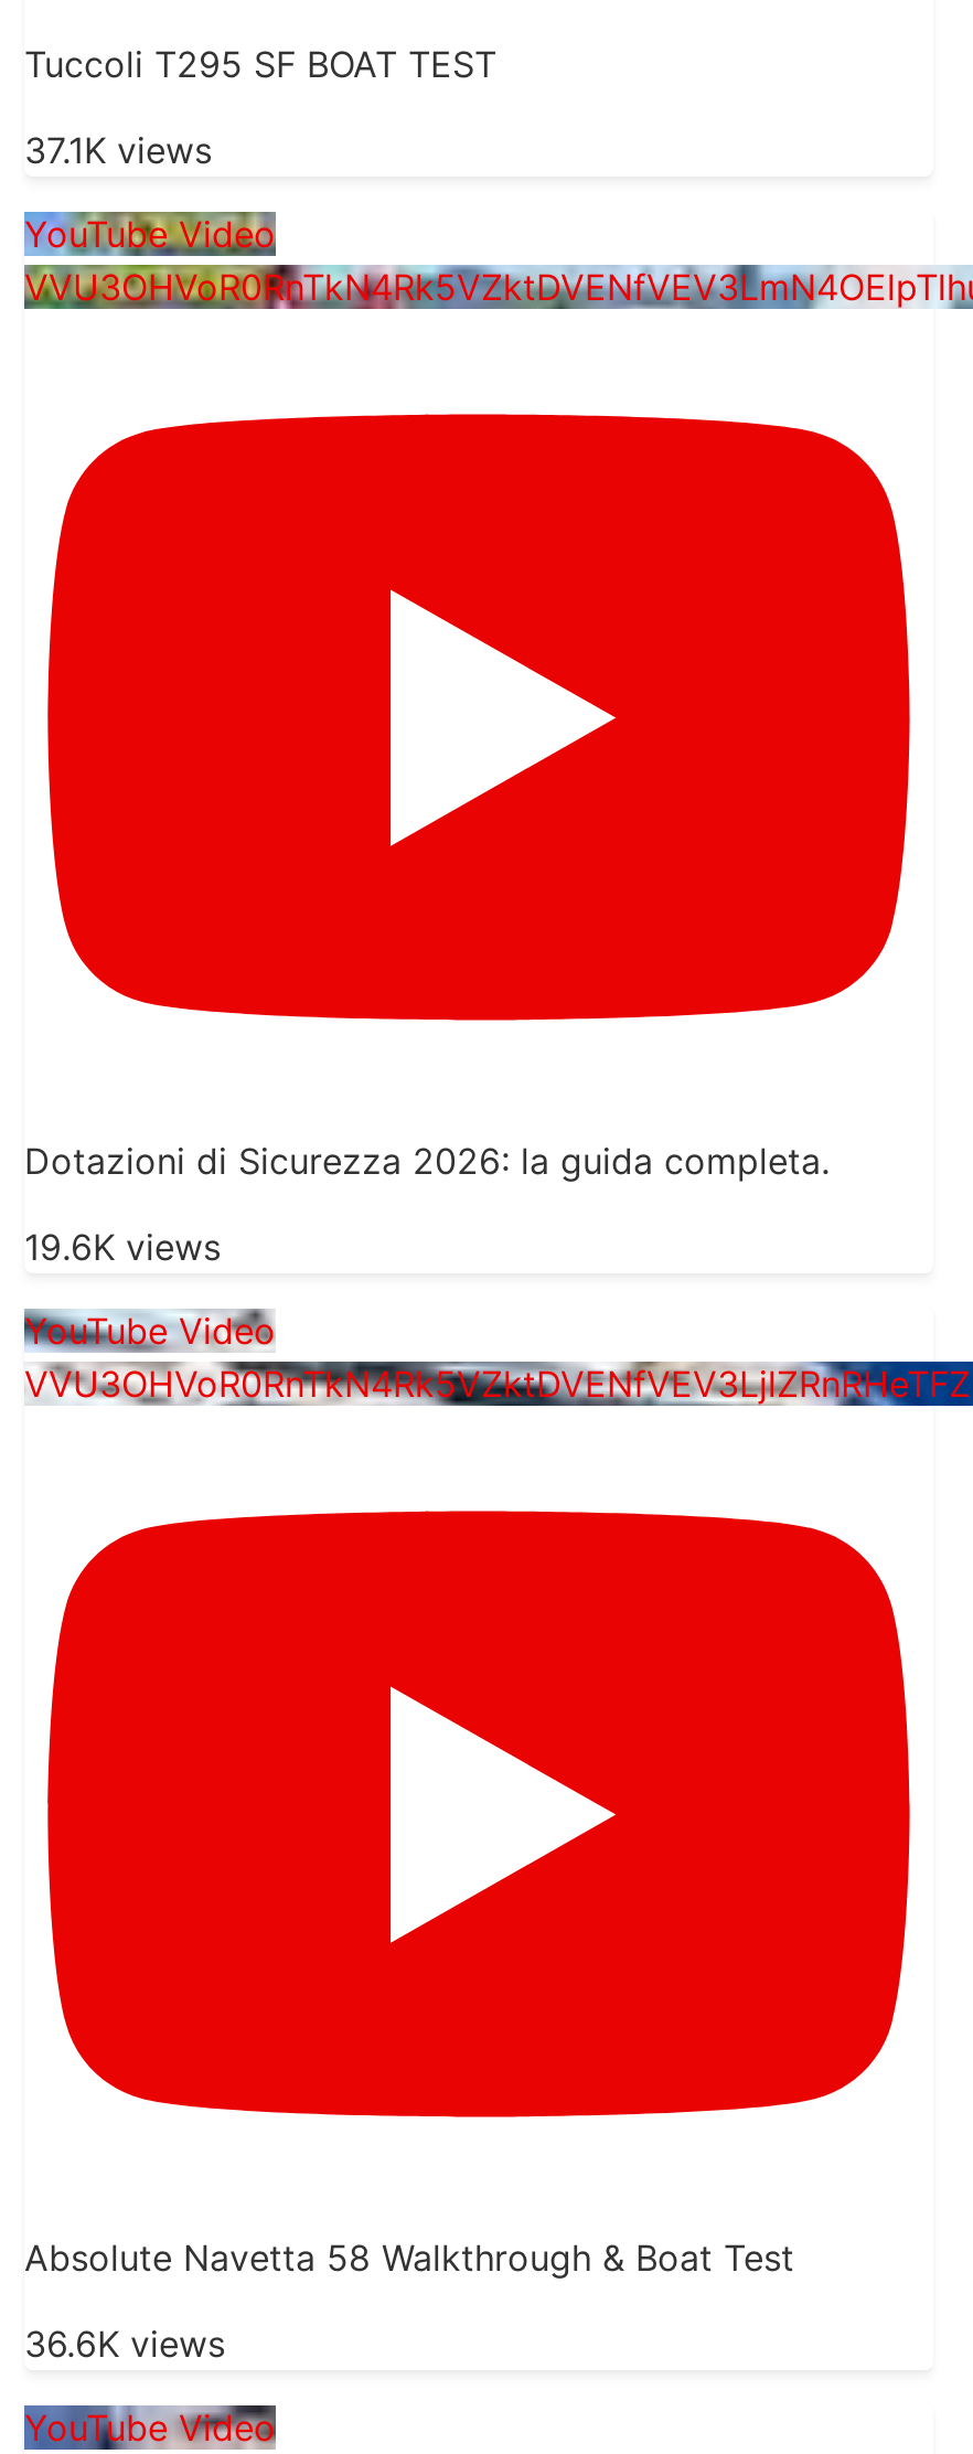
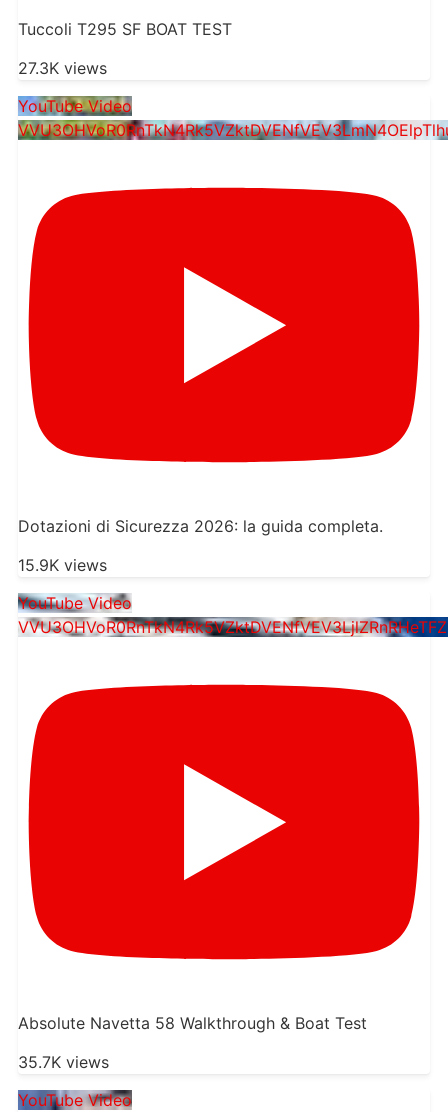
[24,127,212,171] 37.1K views -> [18,58,107,78] 27.3K views
[24,1224,221,1268] 19.6K views -> [18,555,107,575] 15.9K views
[24,2321,225,2365] 36.6K views -> [18,1052,109,1072] 35.7K views

